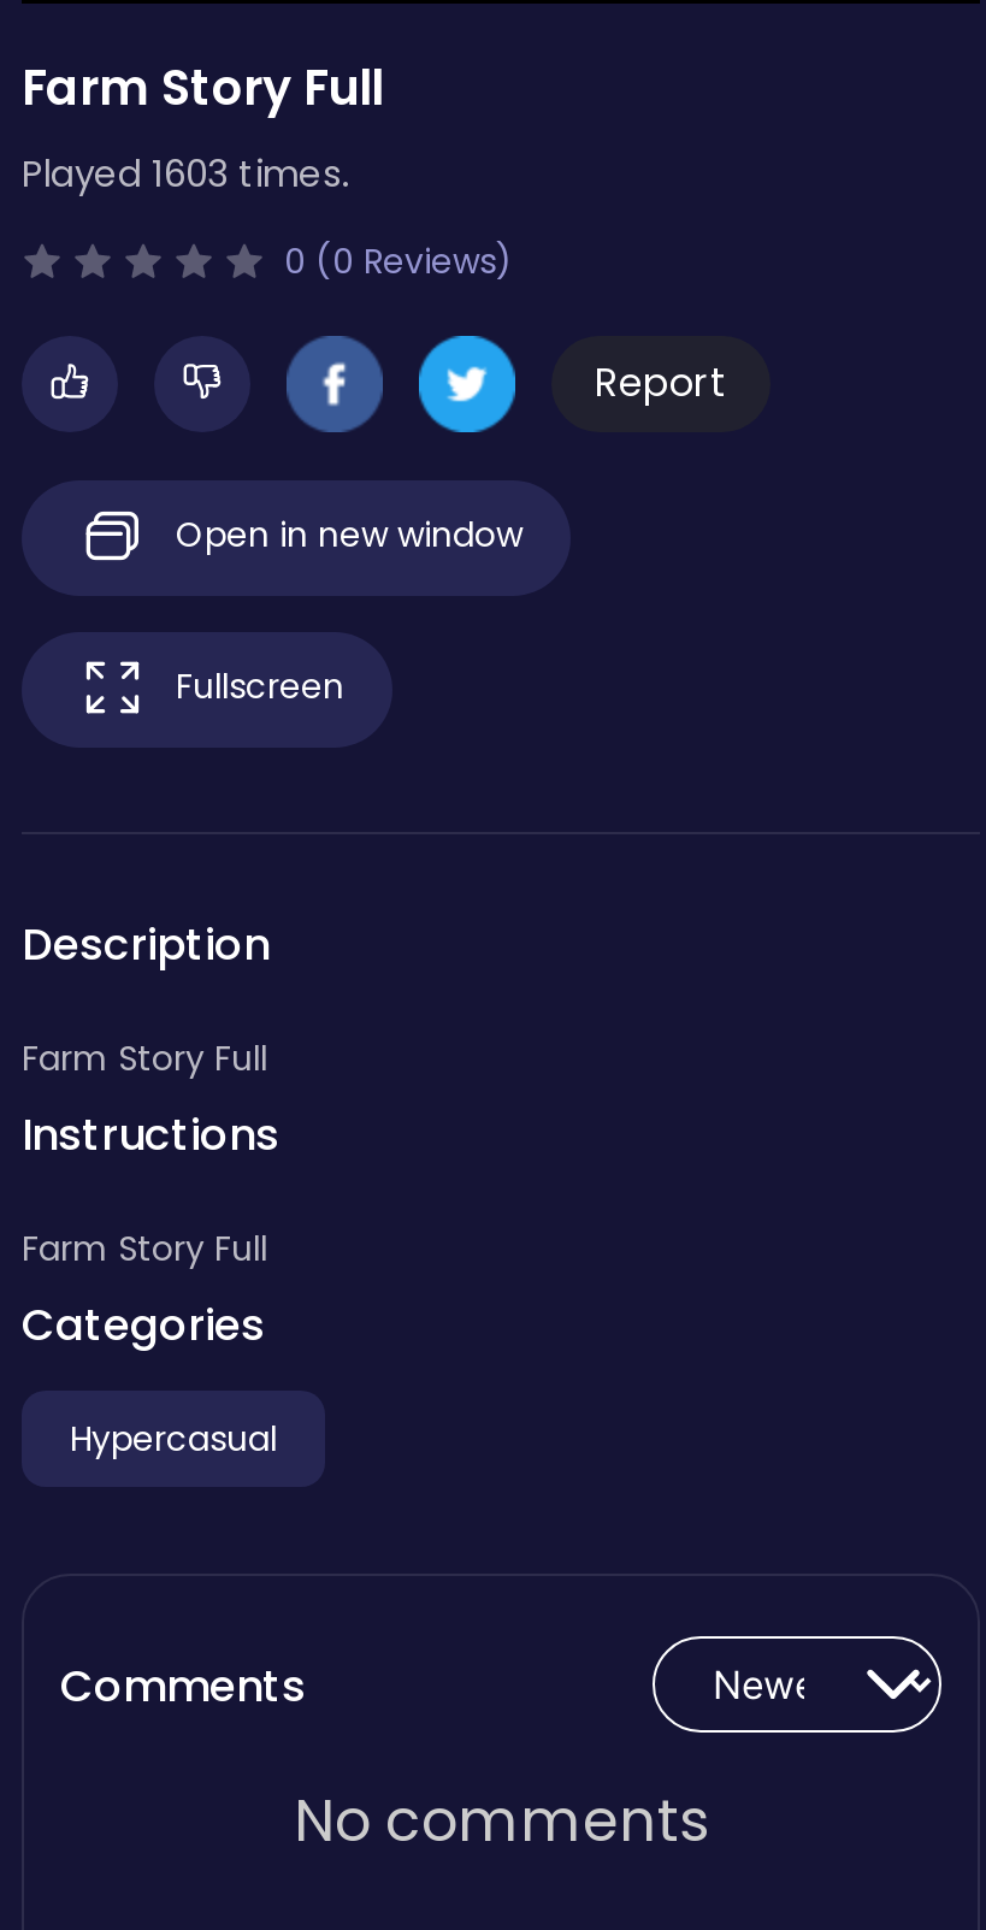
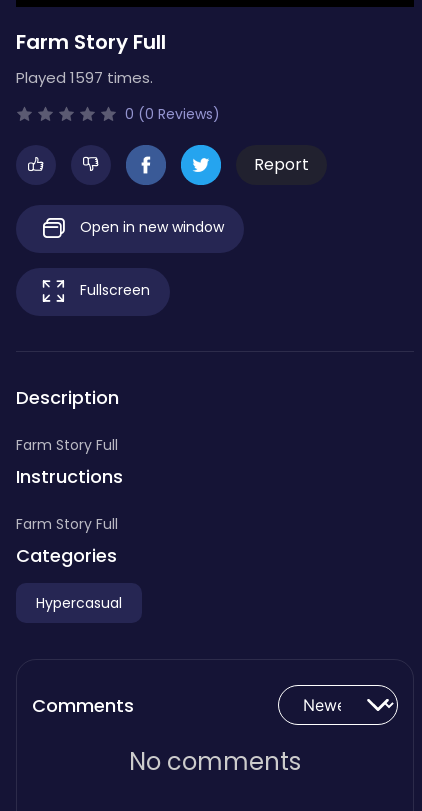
[22,148,349,199] Played 1603 times. -> [16,67,153,88] Played 1597 times.

